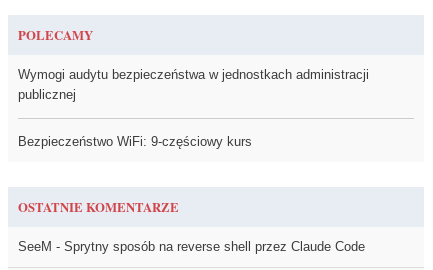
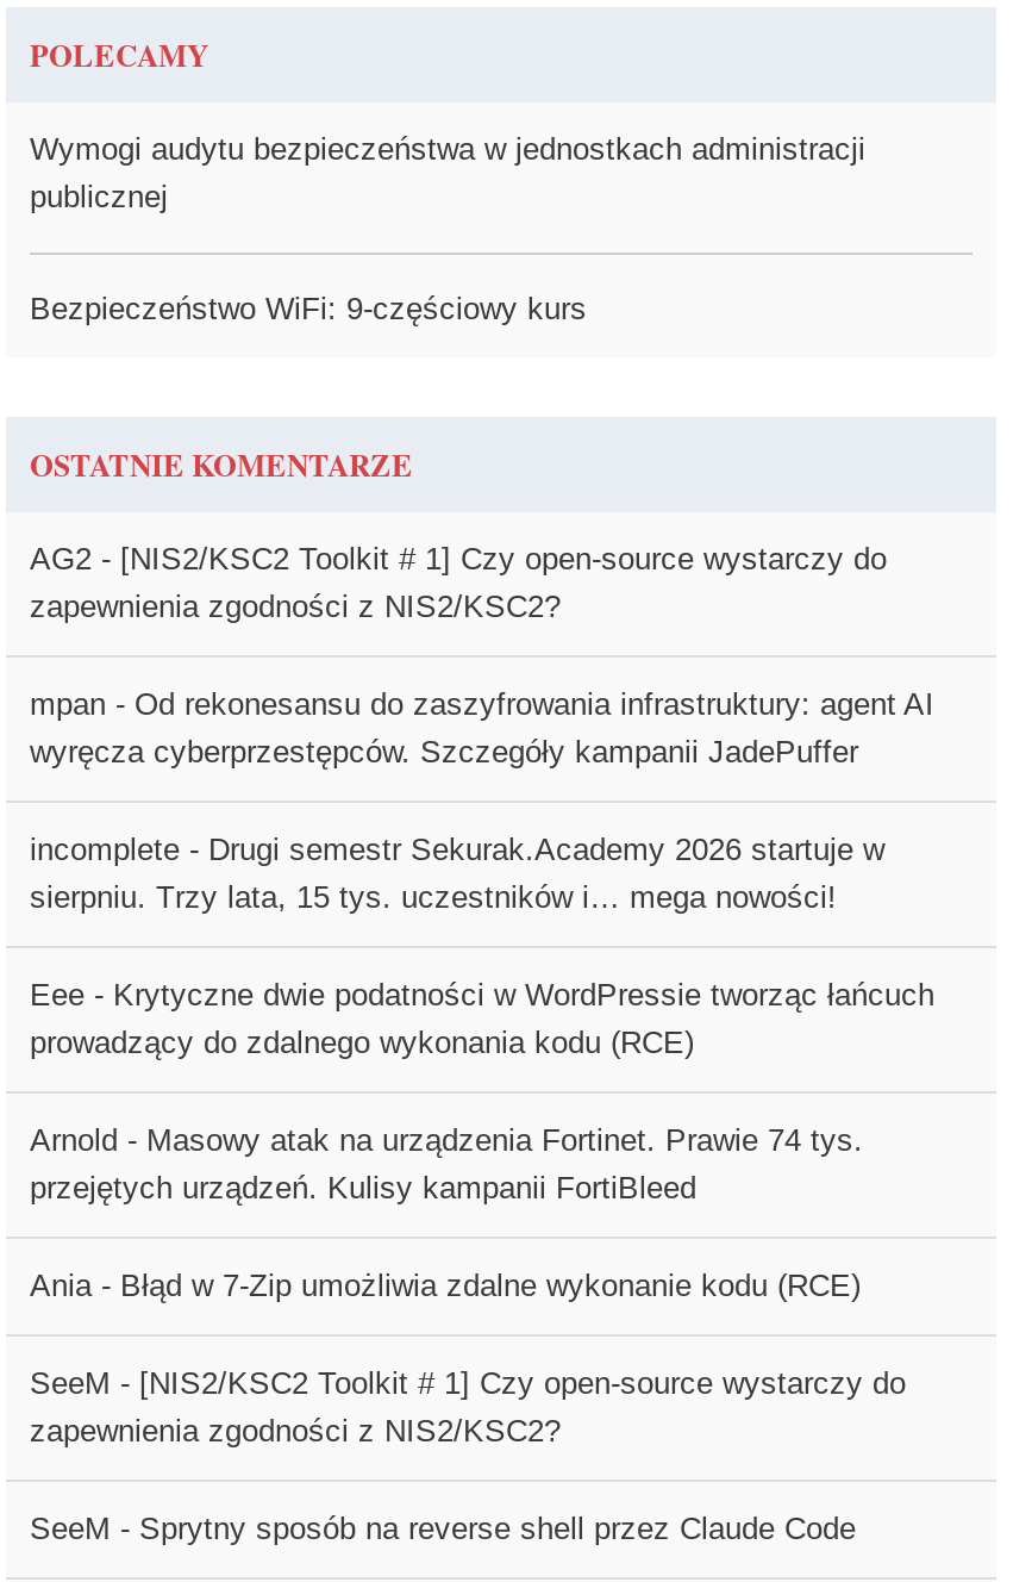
none -> [30,542,934,1449] AG2 - [NIS2/KSC2 Toolkit # 1] Czy open-source wystarczy do | zapewnienia zgodności z NIS2/KSC2? | mpan - Od rekonesansu do zaszyfrowania infrastruktury: agent AI | wyręcza cyberprzestępców. Szczegóły kampanii JadePuffer | incomplete - Drugi semestr Sekurak.Academy 2026 startuje w | sierpniu. Trzy lata, 15 tys. uczestników i… mega nowości! | Eee - Krytyczne dwie podatności w WordPressie tworząc łańcuch | prowadzący do zdalnego wykonania kodu (RCE) | Arnold - Masowy atak na urządzenia Fortinet. Prawie 74 tys. | przejętych urządzeń. Kulisy kampanii FortiBleed | Ania - Błąd w 7-Zip umożliwia zdalne wykonanie kodu (RCE) | SeeM - [NIS2/KSC2 Toolkit # 1] Czy open-source wystarczy do | zapewnienia zgodności z NIS2/KSC2?

